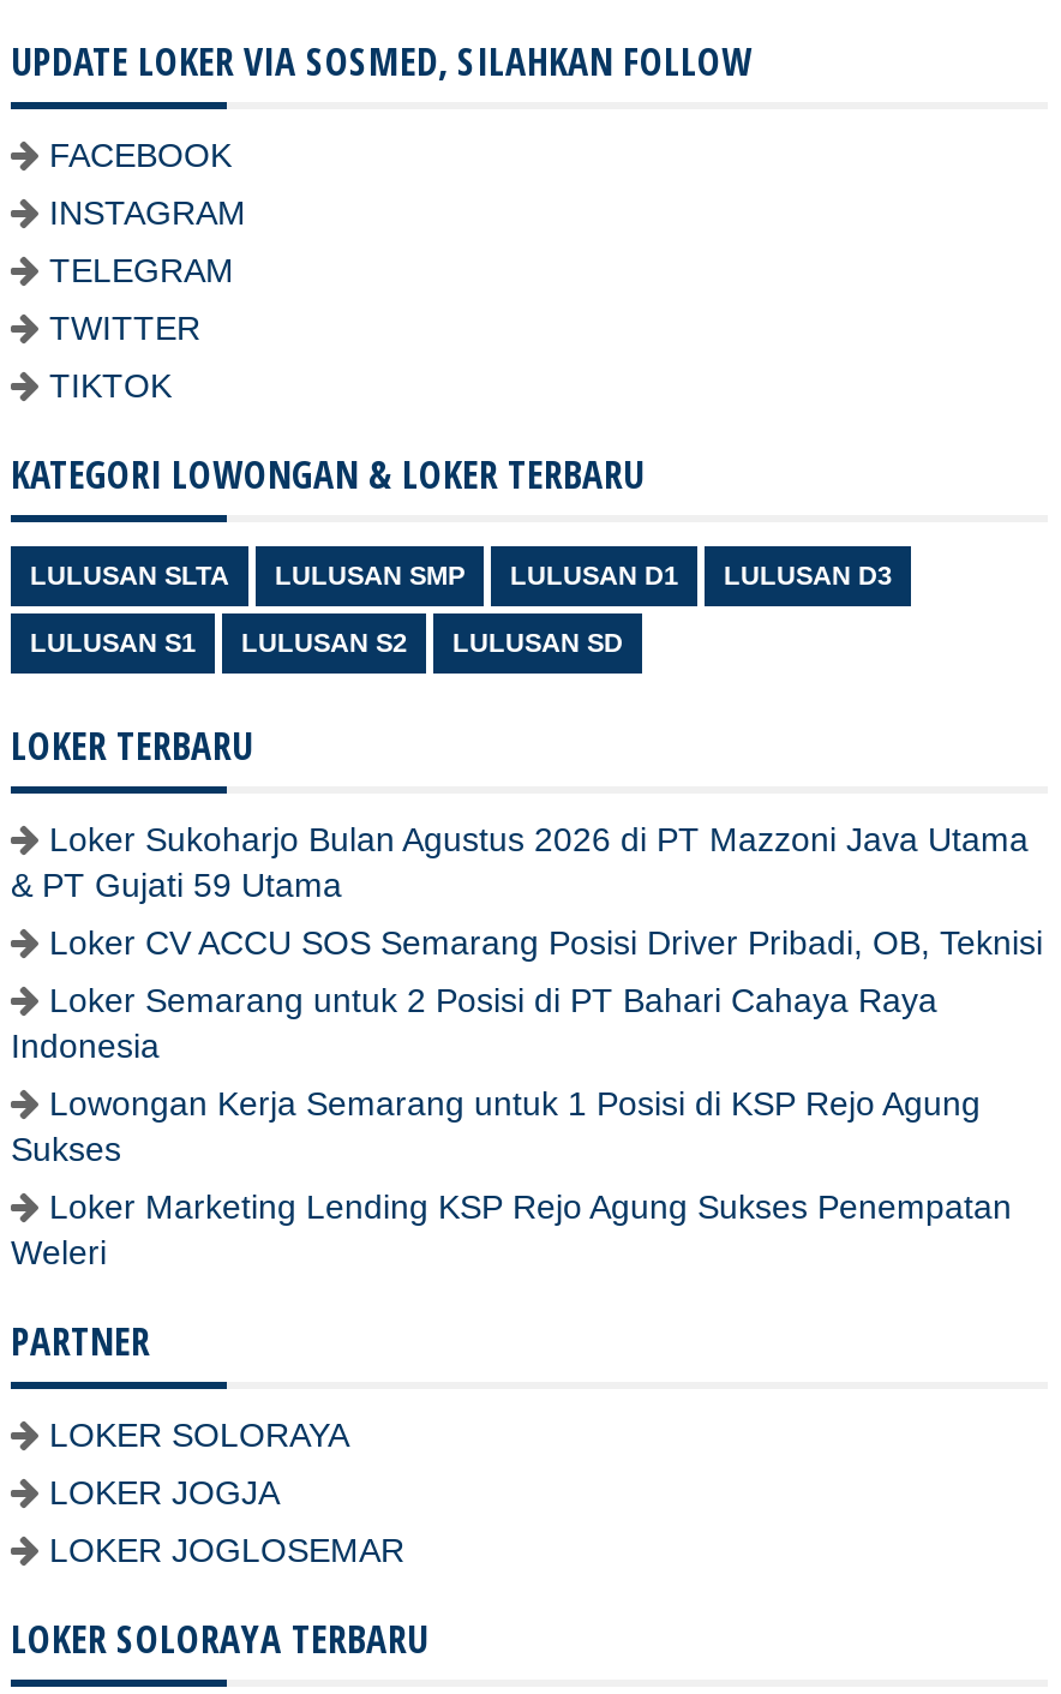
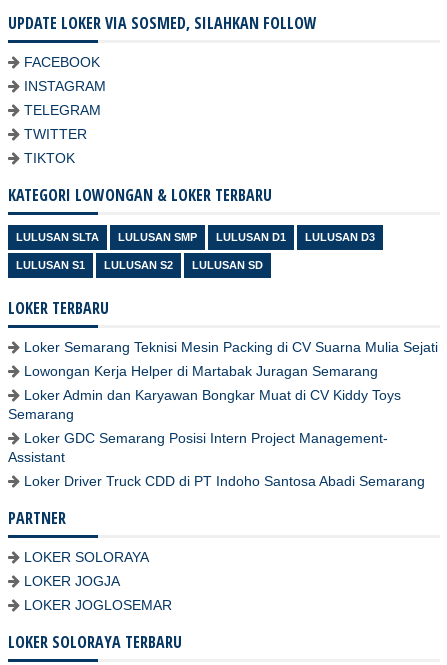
[11,820,1029,904] Loker Sukoharjo Bulan Agustus 2026 di PT Mazzoni Java Utama | & PT Gujati 59 Utama -> [24,339,438,355] Loker Semarang Teknisi Mesin Packing di CV Suarna Mulia Sejati
[49,923,1043,961] Loker CV ACCU SOS Semarang Posisi Driver Pribadi, OB, Teknisi -> [24,363,378,379] Lowongan Kerja Helper di Martabak Juragan Semarang
[11,980,937,1064] Loker Semarang untuk 2 Posisi di PT Bahari Cahaya Raya | Indonesia -> [8,387,401,422] Loker Admin dan Karyawan Bongkar Muat di CV Kiddy Toys | Semarang
[11,1084,981,1168] Lowongan Kerja Semarang untuk 1 Posisi di KSP Rejo Agung | Sukses -> [8,430,388,465] Loker GDC Semarang Posisi Intern Project Management- | Assistant
[11,1187,1012,1271] Loker Marketing Lending KSP Rejo Agung Sukses Penempatan | Weleri -> [24,473,425,489] Loker Driver Truck CDD di PT Indoho Santosa Abadi Semarang

